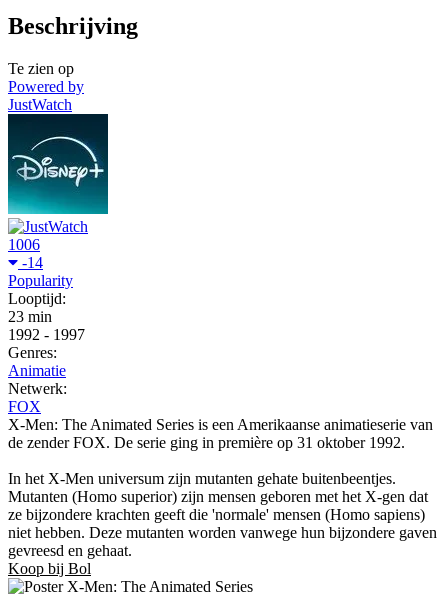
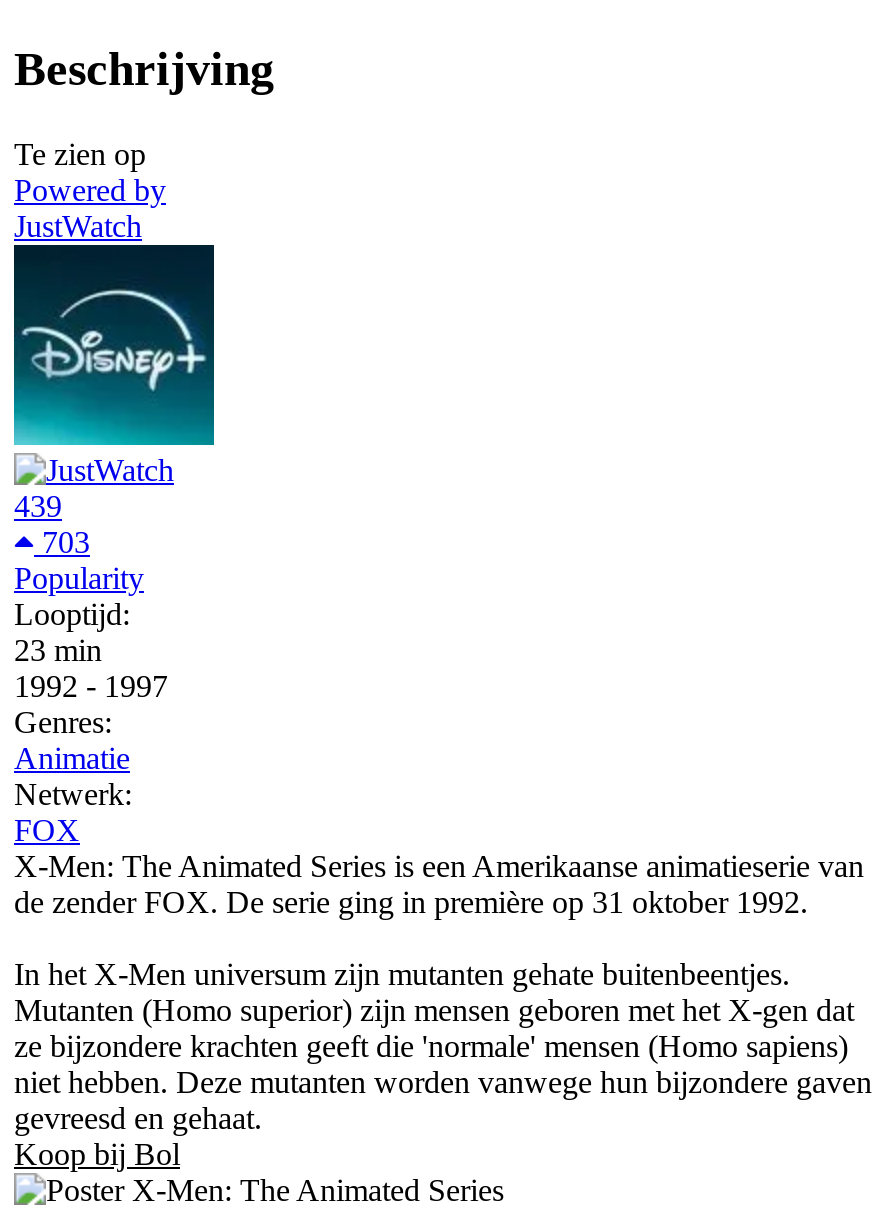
[8,235,40,252] 1006 -> [14,488,62,522] 439
[18,253,43,270] -14 -> [34,524,90,558] 703

